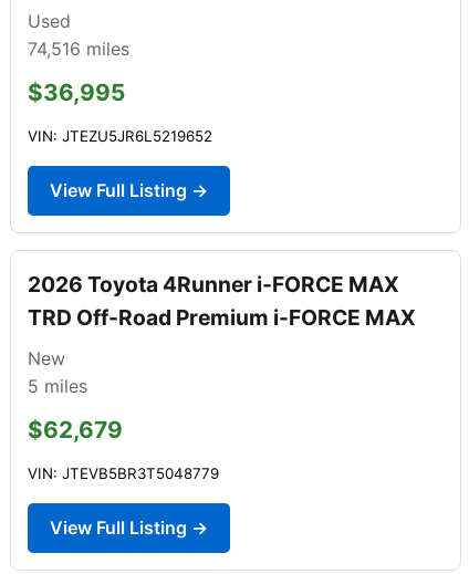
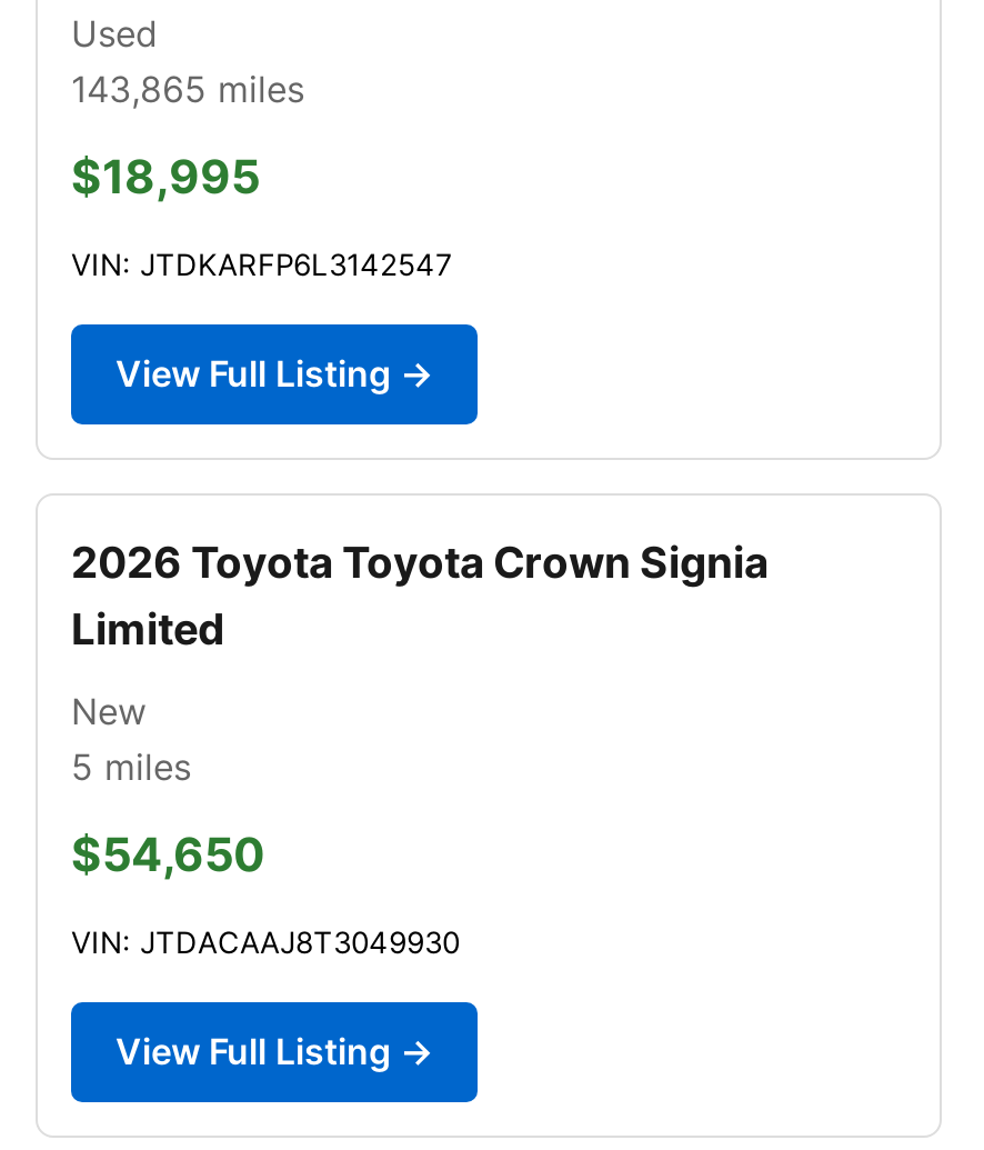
[28,37,129,60] 74,516 miles -> [71,66,304,111] 143,865 miles
[28,78,125,106] $36,995 -> [71,149,260,204] $18,995
[28,127,212,145] VIN: JTEZU5JR6L5219652 -> [71,246,453,282] VIN: JTDKARFP6L3142547
[28,271,416,331] 2026 Toyota 4Runner i-FORCE MAX | TRD Off-Road Premium i-FORCE MAX -> [71,535,769,655] 2026 Toyota Toyota Crown Signia | Limited
[28,416,123,443] $62,679 -> [71,826,264,882] $54,650
[28,464,219,482] VIN: JTEVB5BR3T5048779 -> [71,924,460,960] VIN: JTDACAAJ8T3049930

